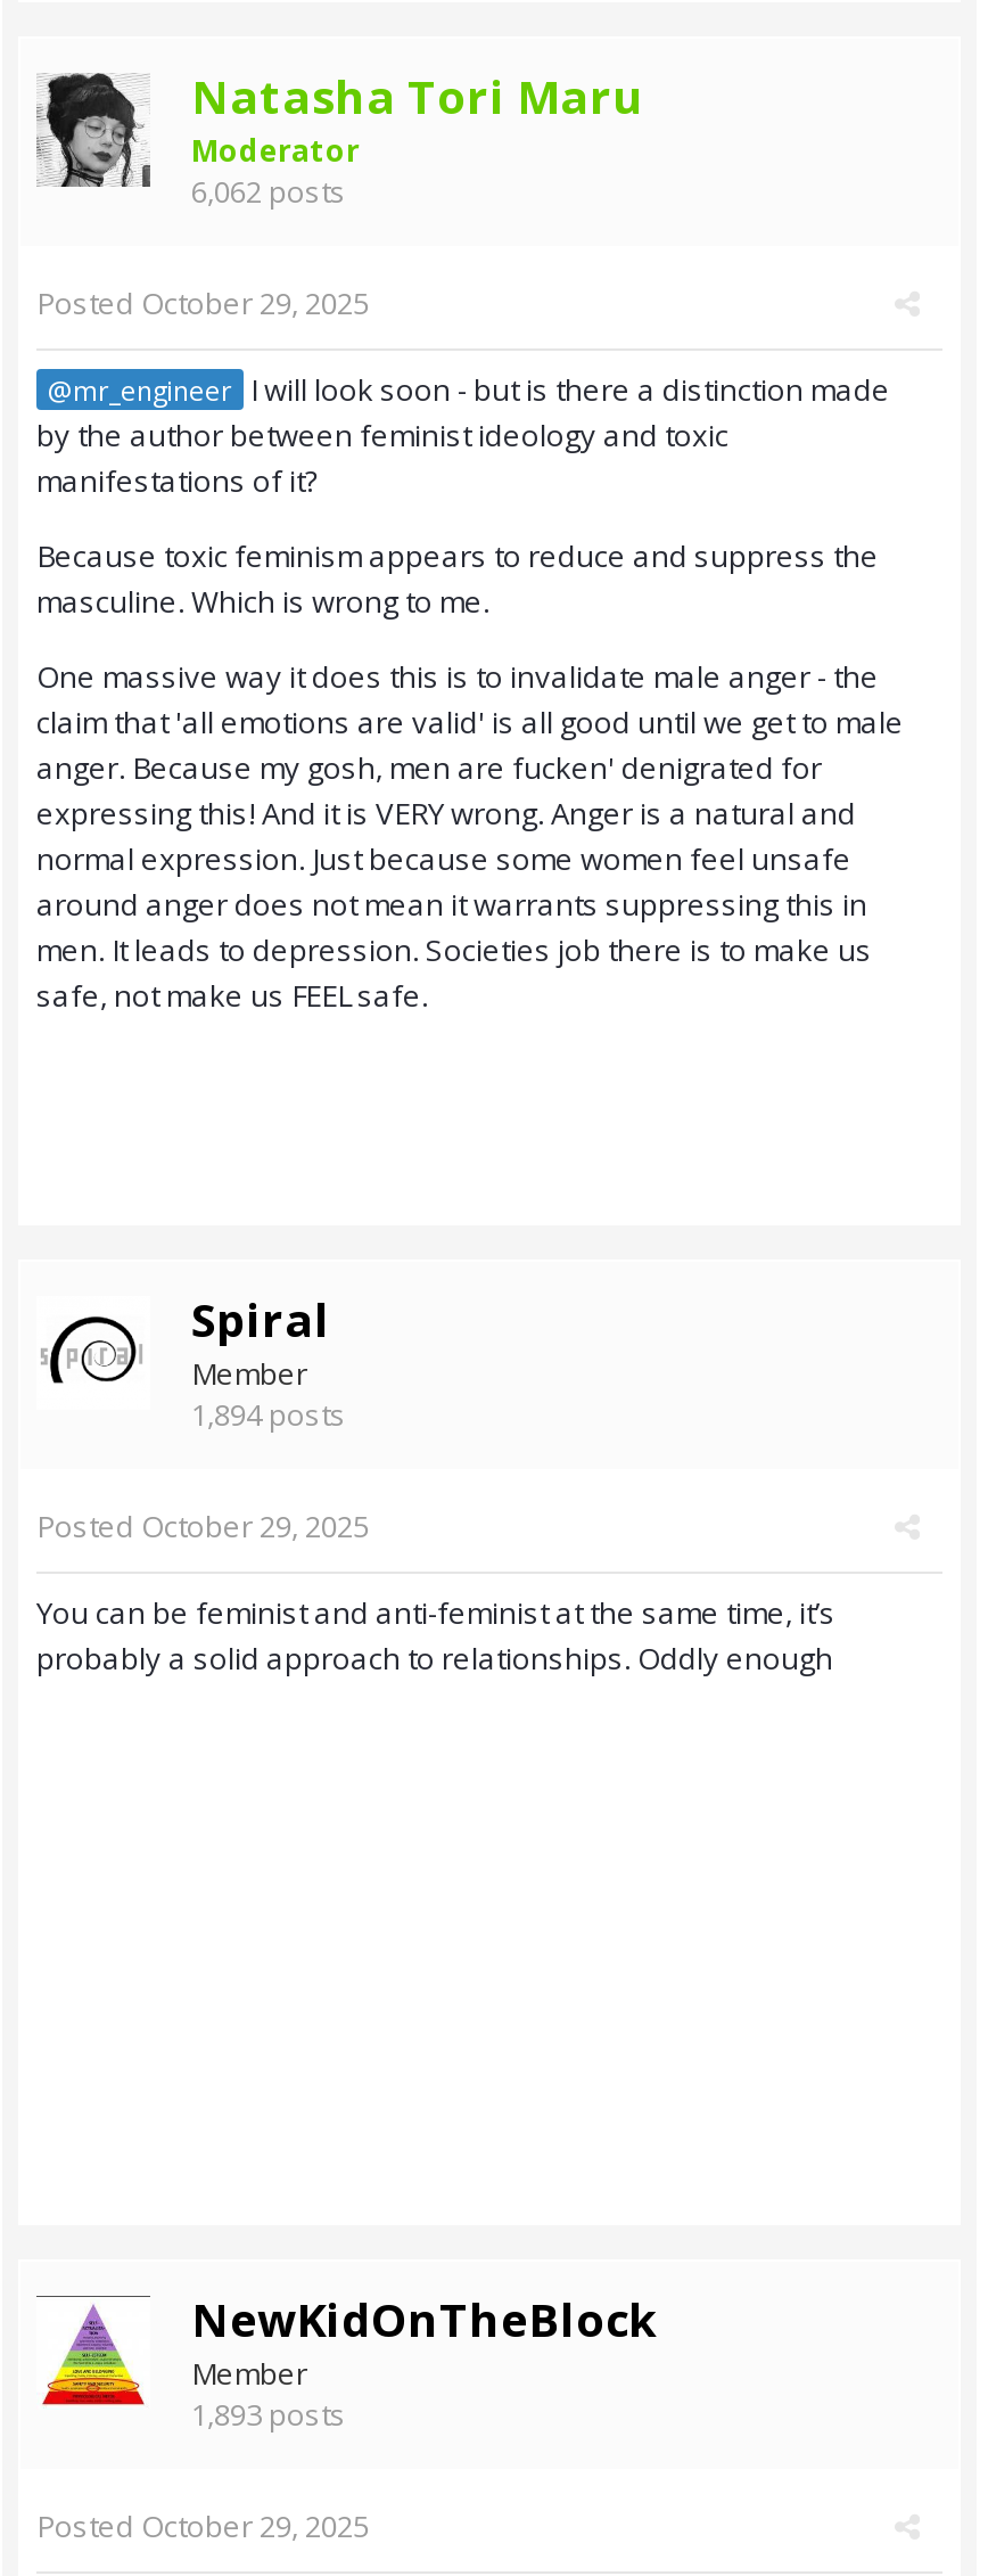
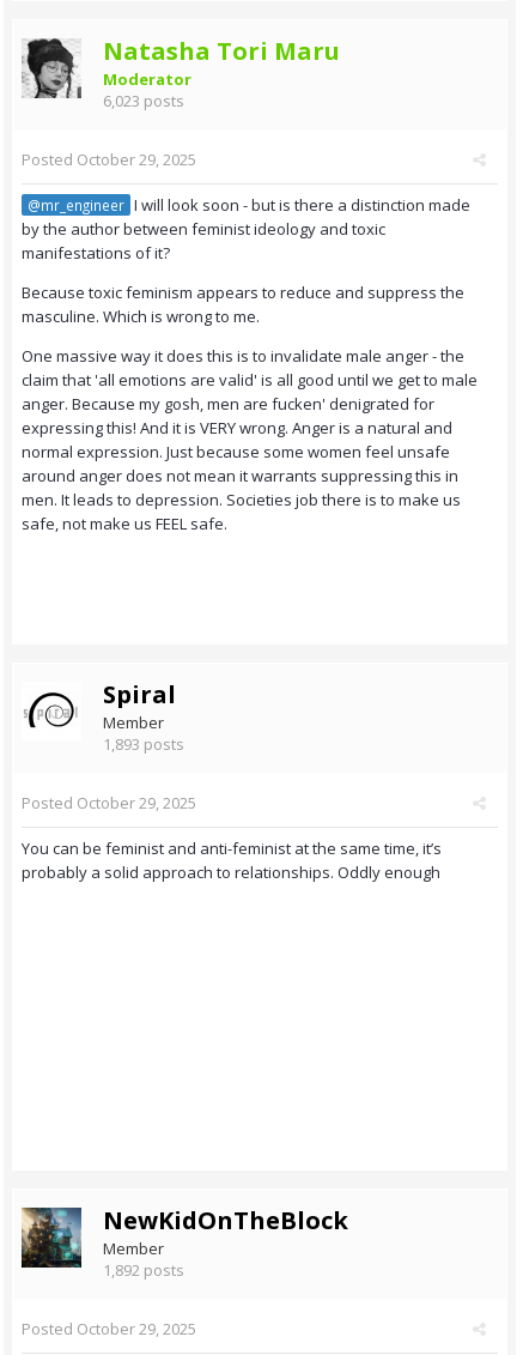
[191,171,346,212] 6,062 posts -> [103,90,184,112] 6,023 posts
[191,1394,346,1435] 1,894 posts -> [103,733,184,755] 1,893 posts
[36,2296,346,2435] [image] | 1,893 posts -> [20,1206,184,1281] [image] | 1,892 posts

